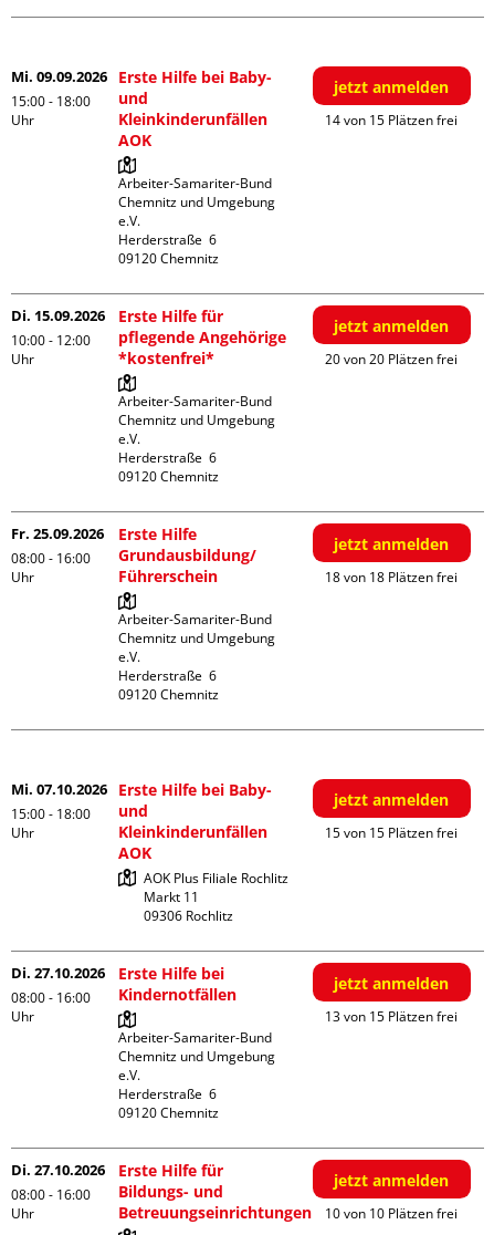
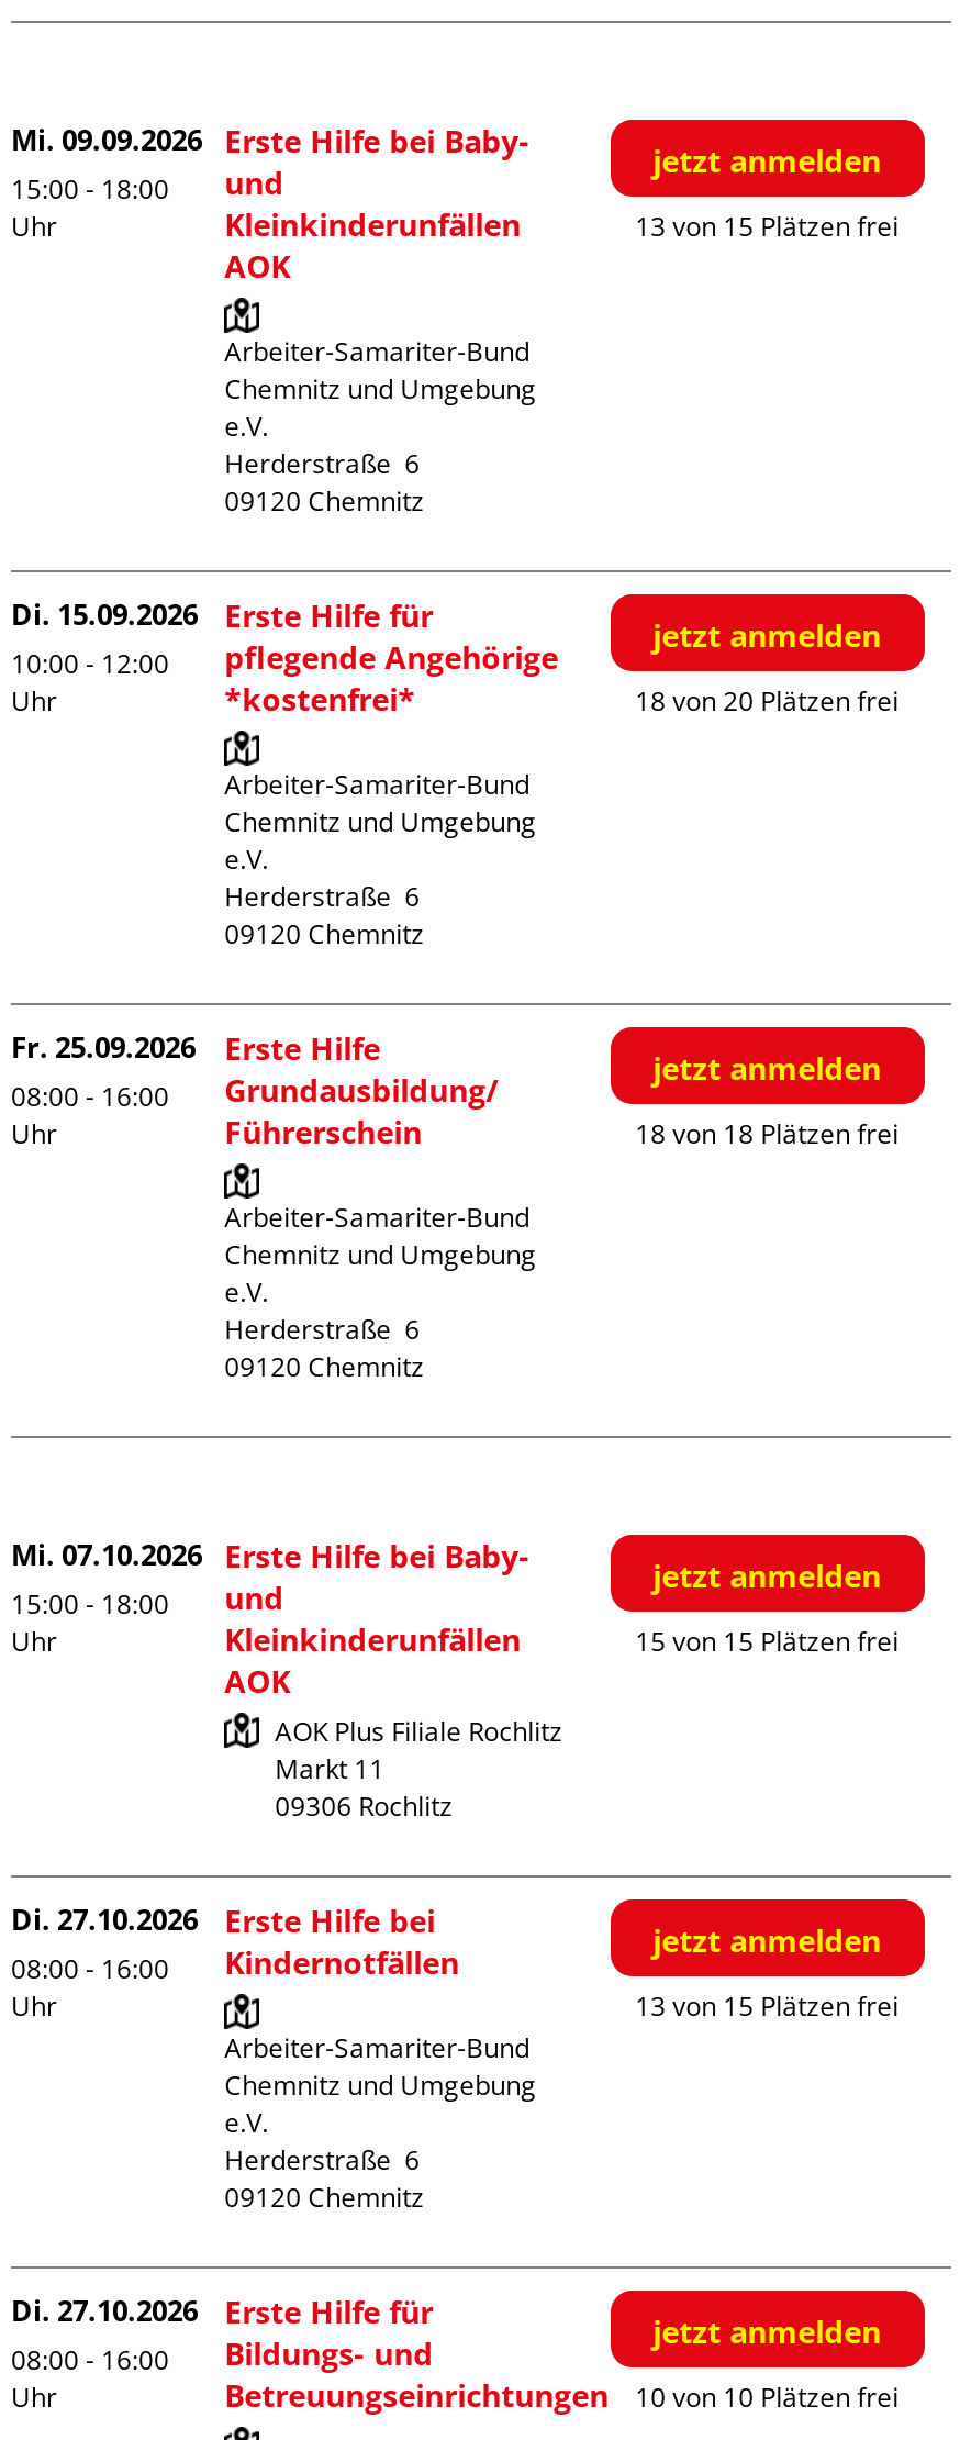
[325,111,458,129] 14 von 15 Plätzen frei -> [635,208,899,245] 13 von 15 Plätzen frei
[325,350,458,369] 20 von 20 Plätzen frei -> [635,682,899,720] 18 von 20 Plätzen frei

